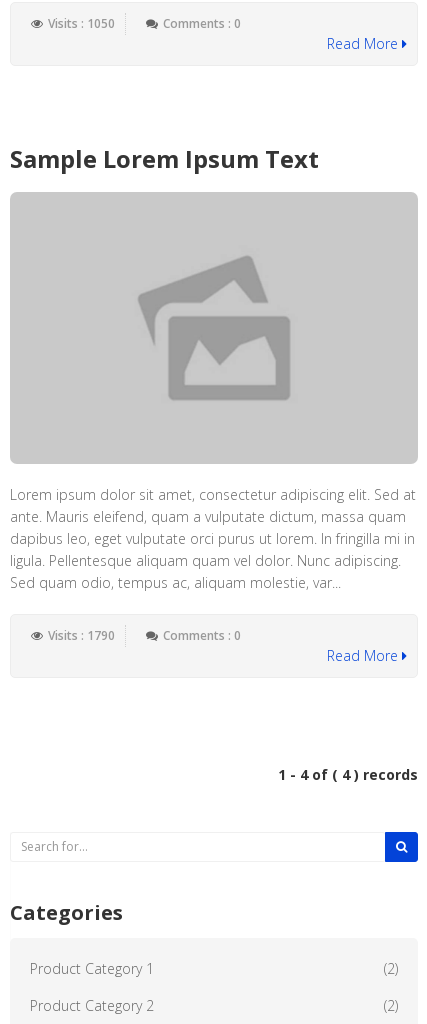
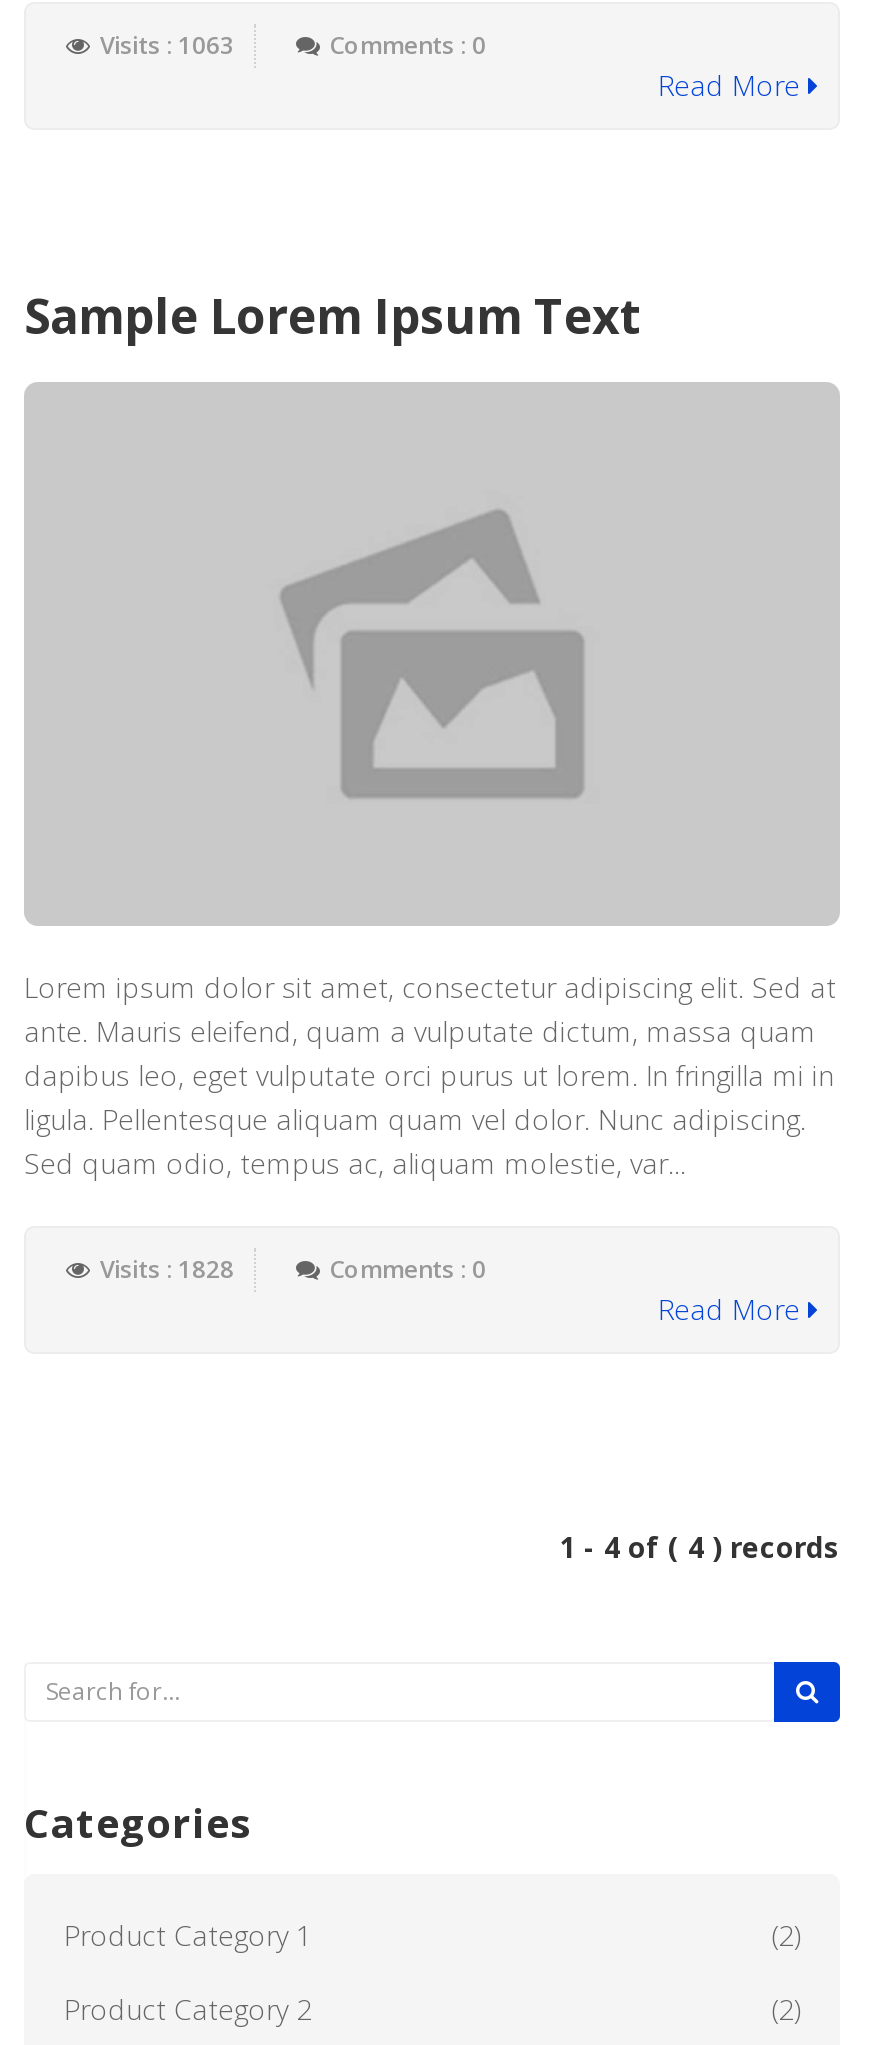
[48,15,115,32] Visits : 1050 -> [100,27,234,61] Visits : 1063
[48,626,115,643] Visits : 1790 -> [100,1251,234,1285] Visits : 1828

